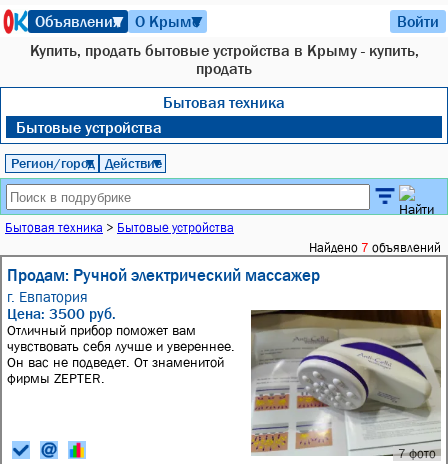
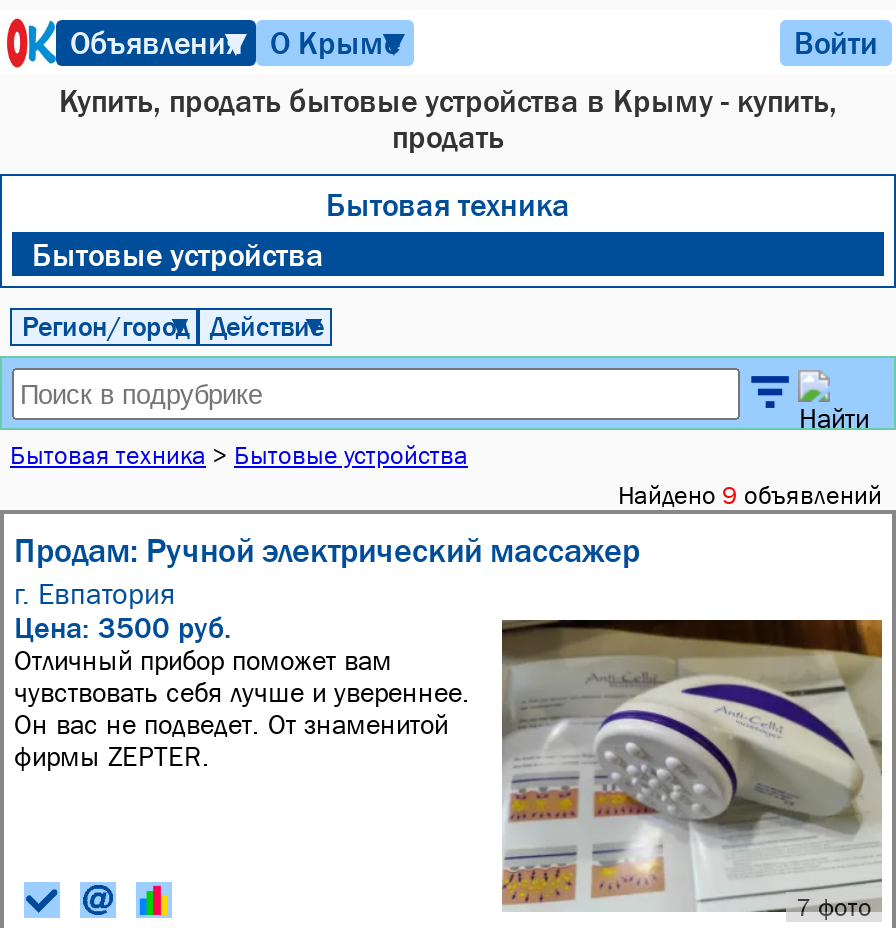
[309,240,441,255] Найдено 7 объявлений -> [618,480,882,510] Найдено 9 объявлений

